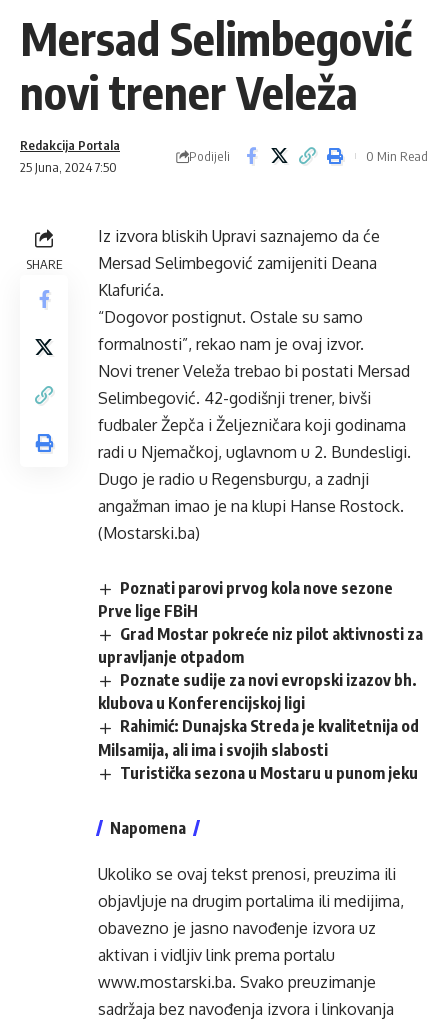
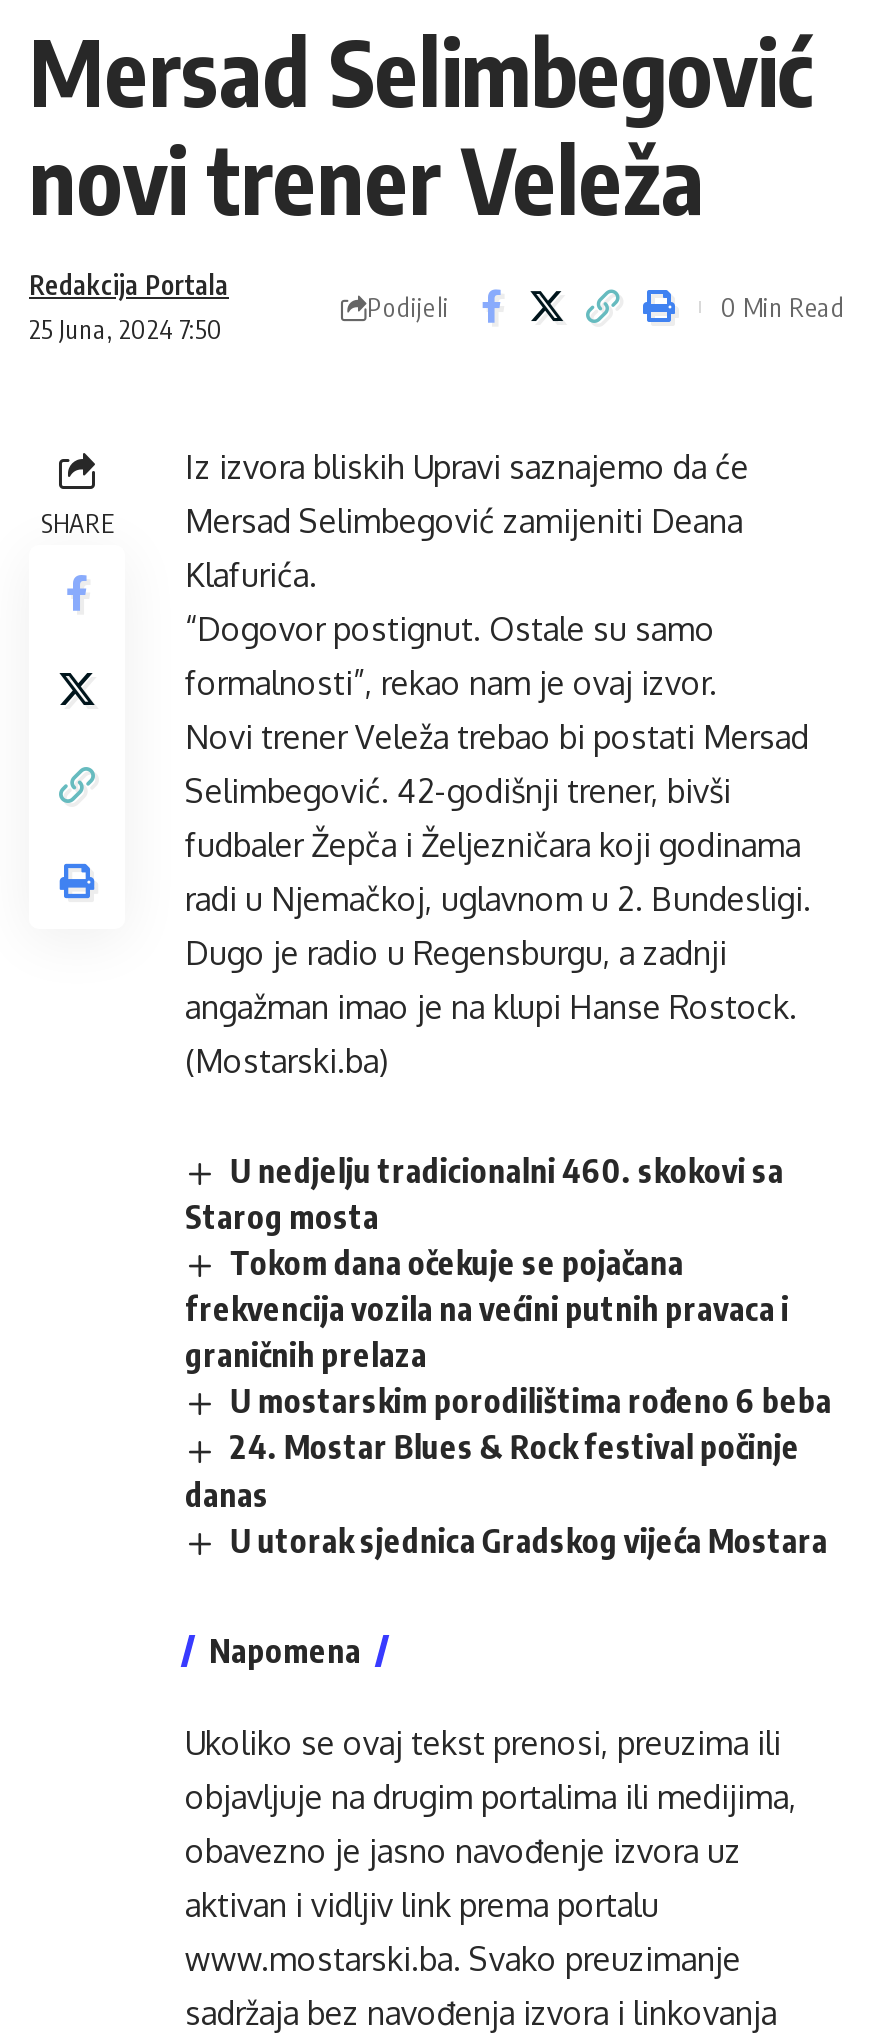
[98,578,423,782] Poznati parovi prvog kola nove sezone | Prve lige FBiH | Grad Mostar pokreće niz pilot aktivnosti za | upravljanje otpadom | Poznate sudije za novi evropski izazov bh. | klubova u Konferencijskoj ligi | Rahimić: Dunajska Streda je kvalitetnija od | Milsamija, ali ima i svojih slabosti | Turistička sezona u Mostaru u punom jeku -> [185,1151,832,1560] U nedjelju tradicionalni 460. skokovi sa | Starog mosta | Tokom dana očekuje se pojačana | frekvencija vozila na većini putnih pravaca i | graničnih prelaza | U mostarskim porodilištima rođeno 6 beba | 24. Mostar Blues & Rock festival počinje | danas | U utorak sjednica Gradskog vijeća Mostara

